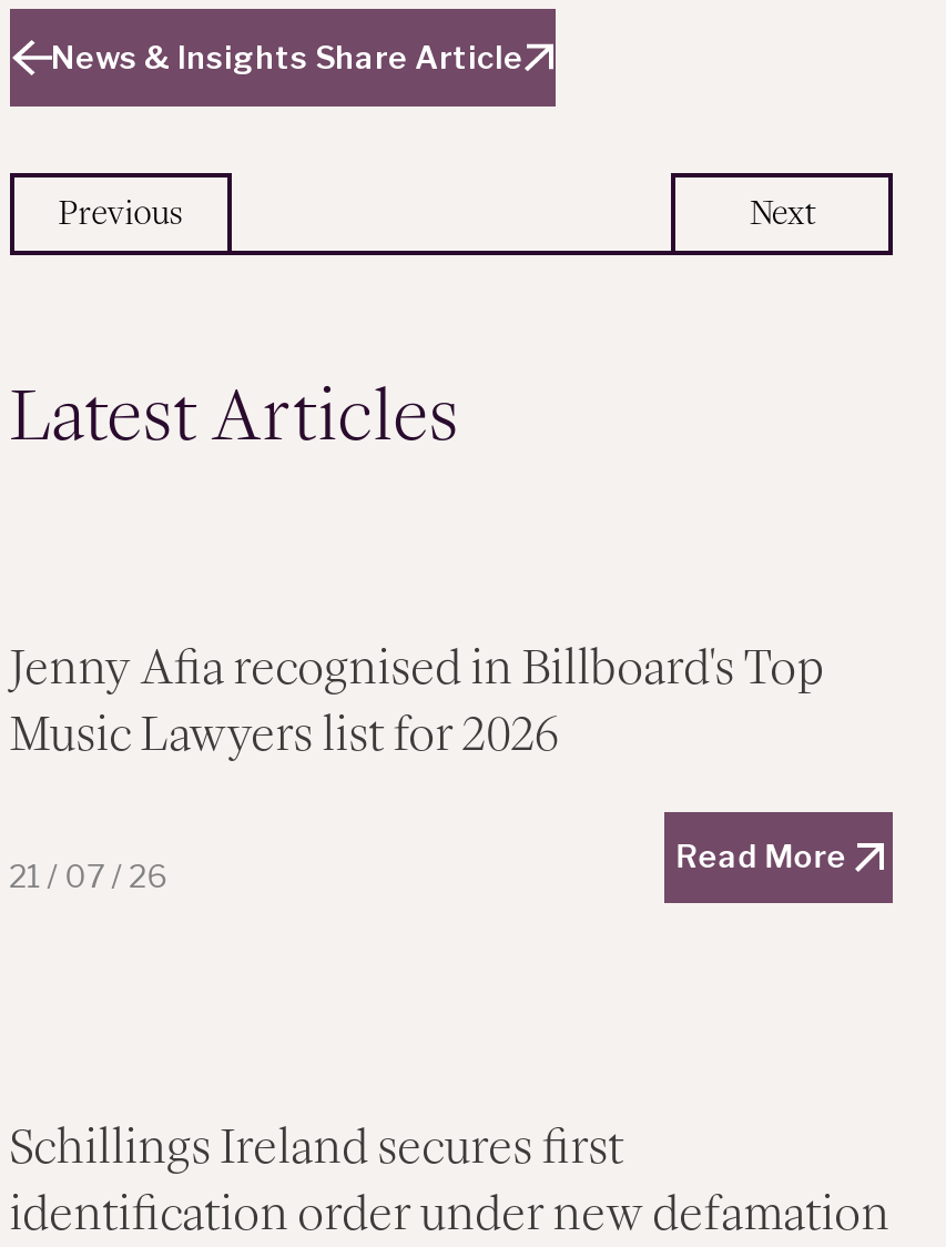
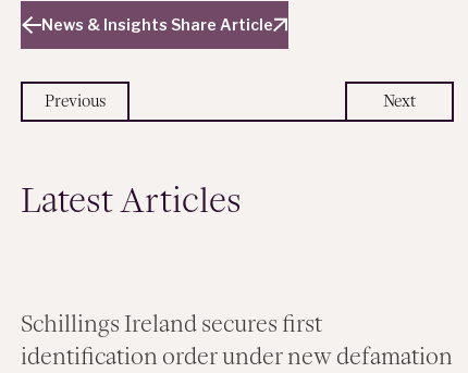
[9,641,847,894] Jenny Afia recognised in Billboard's Top | Music Lawyers list for 2026 | 21 / 07 / 26 | Read More -> none

